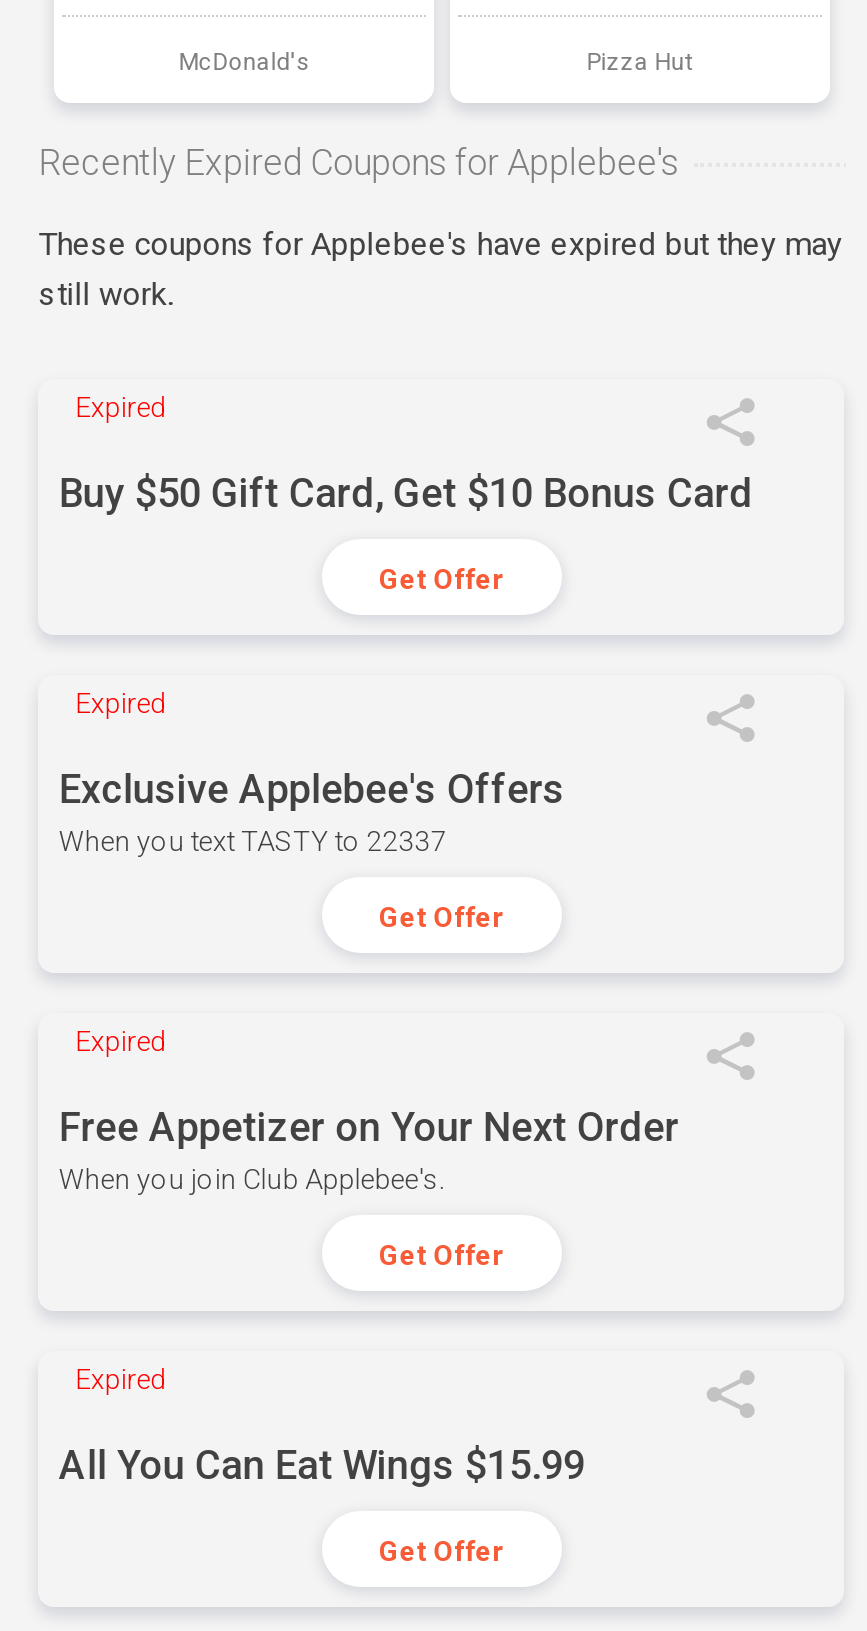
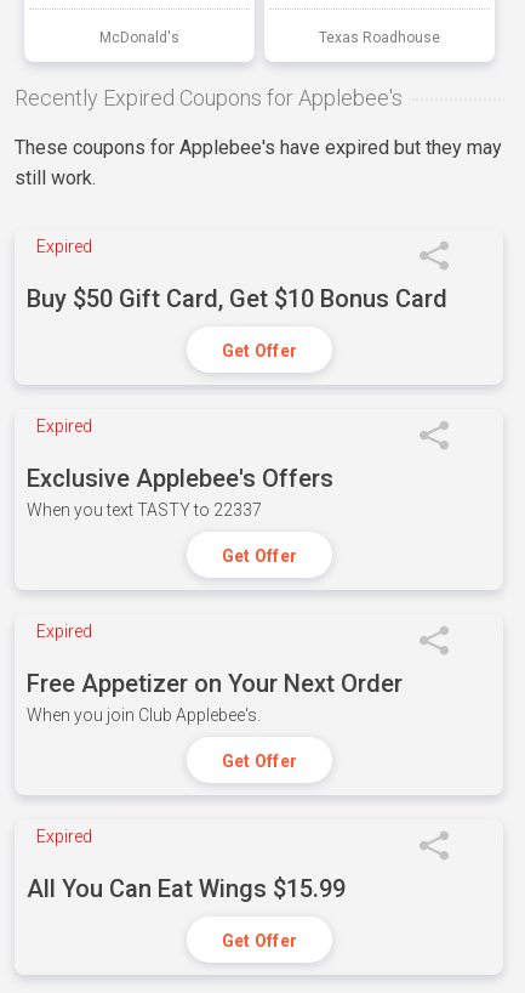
[587,47,693,75] Pizza Hut -> [319,28,440,45] Texas Roadhouse

